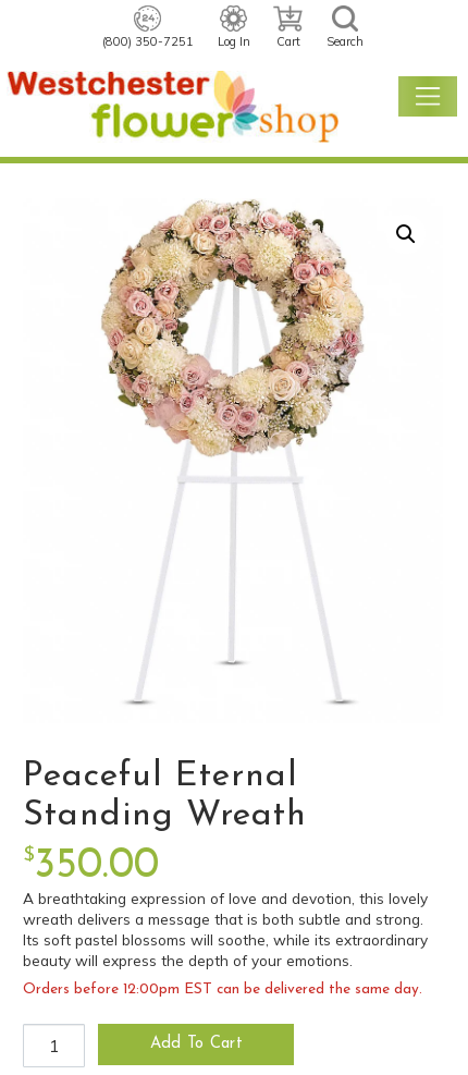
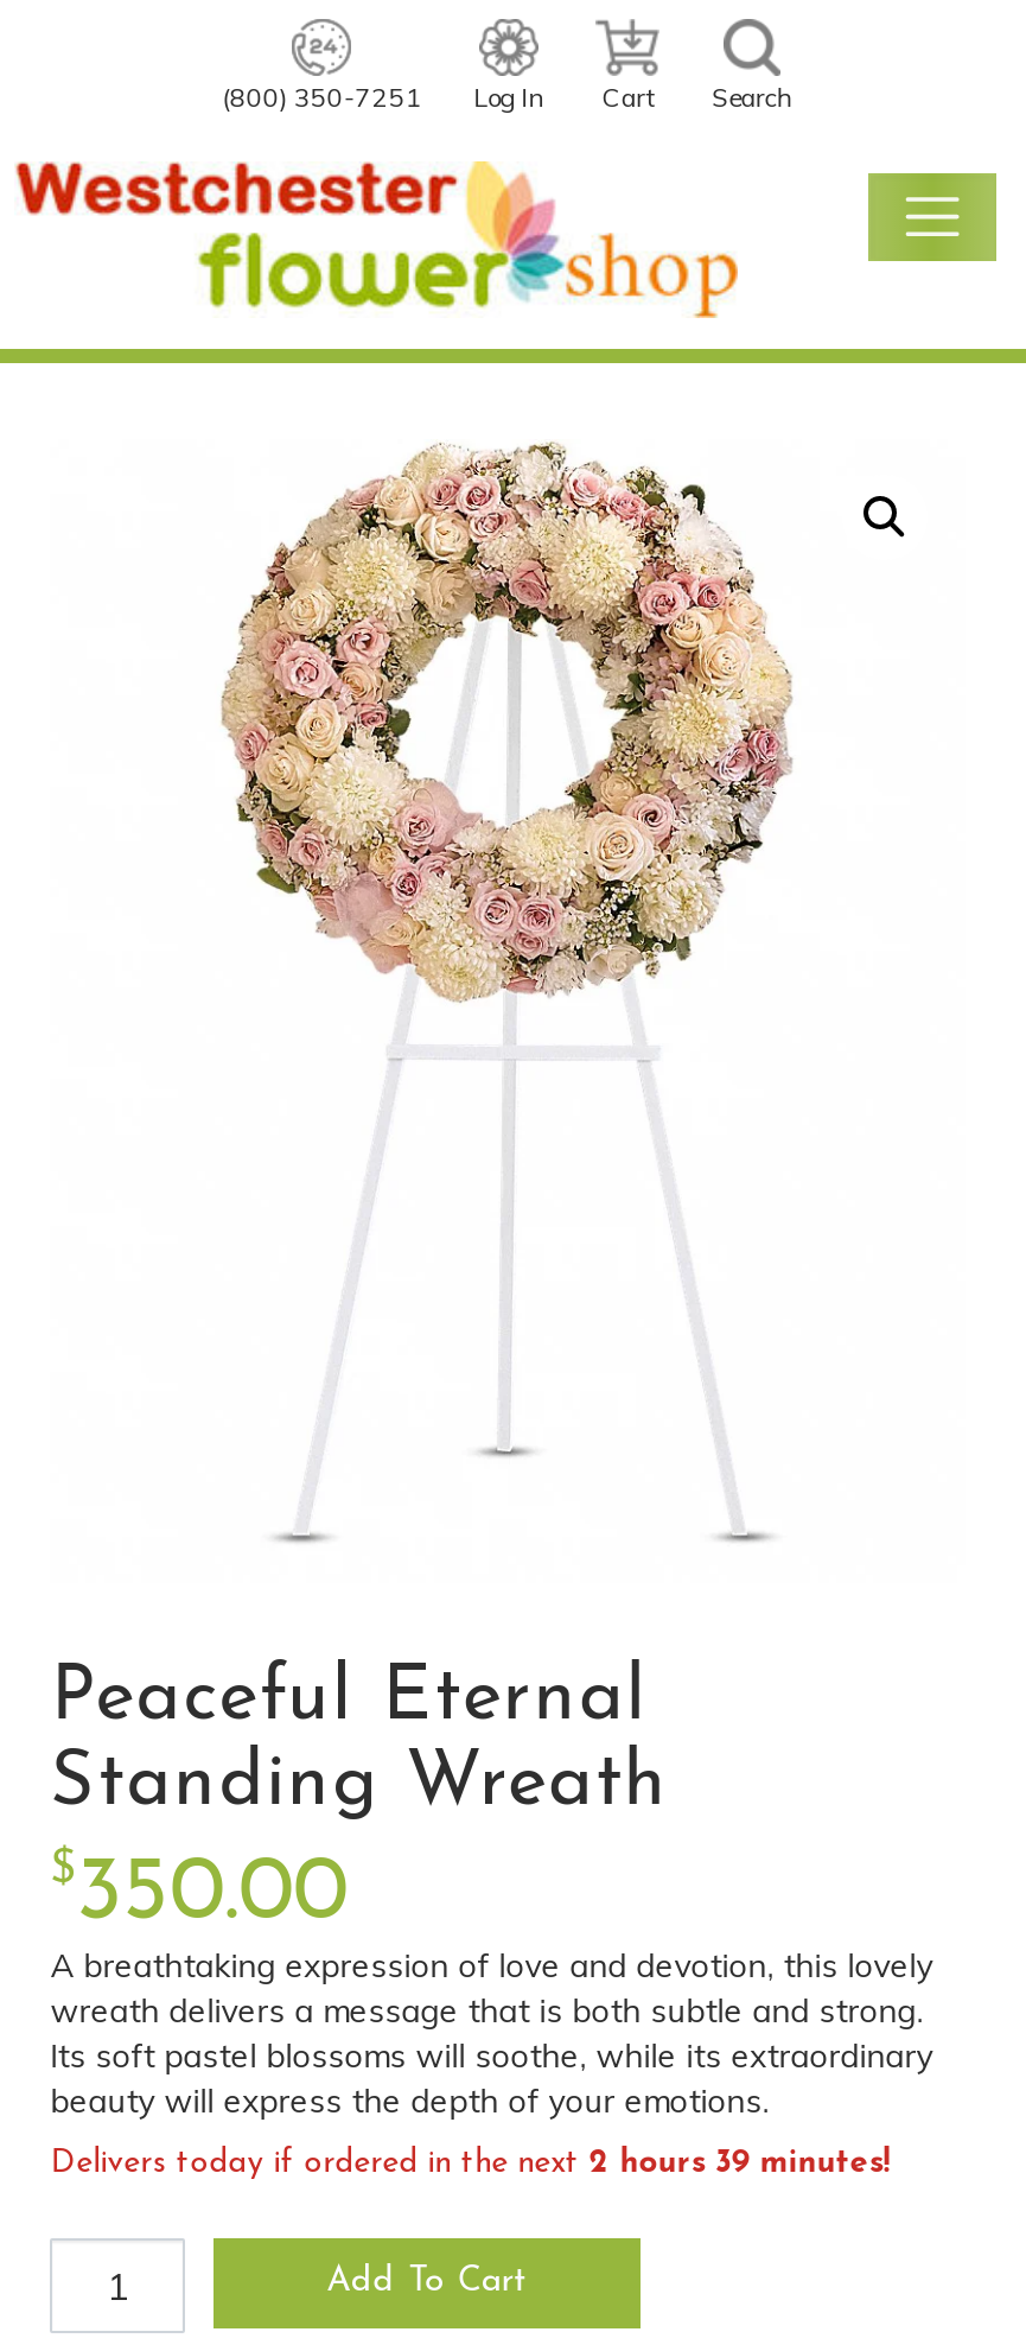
[23,982,423,996] Orders before 12:00pm EST can be delivered the same day. -> [50,2147,890,2178] Delivers today if ordered in the next 2 hours 39 minutes!

